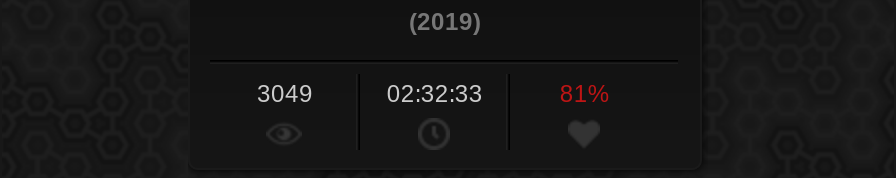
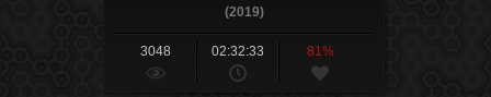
[257,80,313,108] 3049 -> [141,44,172,59] 3048

